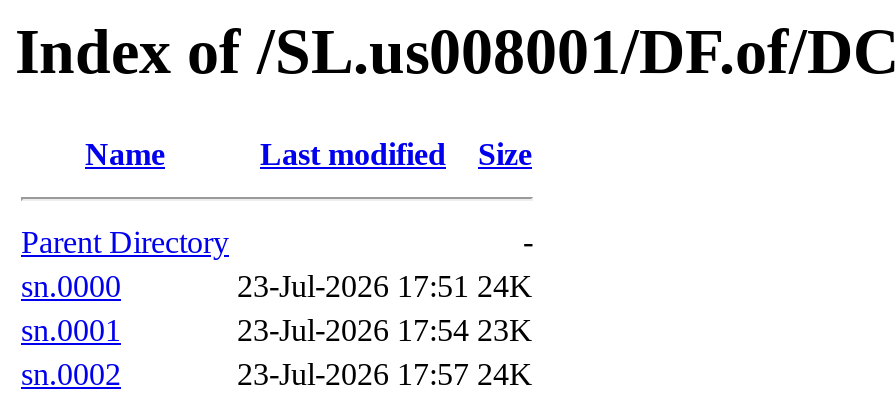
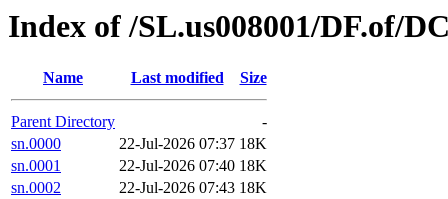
[237,270,533,304] 23-Jul-2026 17:51 24K -> [119,135,267,152] 22-Jul-2026 07:37 18K
[237,314,533,348] 23-Jul-2026 17:54 23K -> [119,157,267,174] 22-Jul-2026 07:40 18K
[237,358,533,392] 23-Jul-2026 17:57 24K -> [119,179,267,196] 22-Jul-2026 07:43 18K

